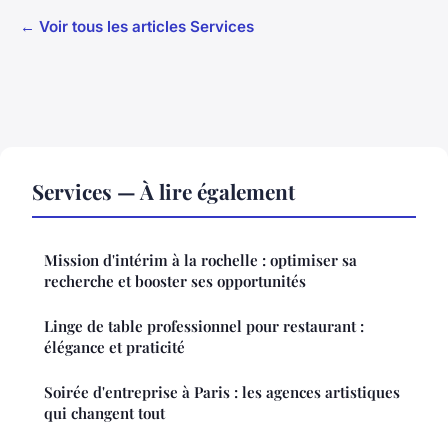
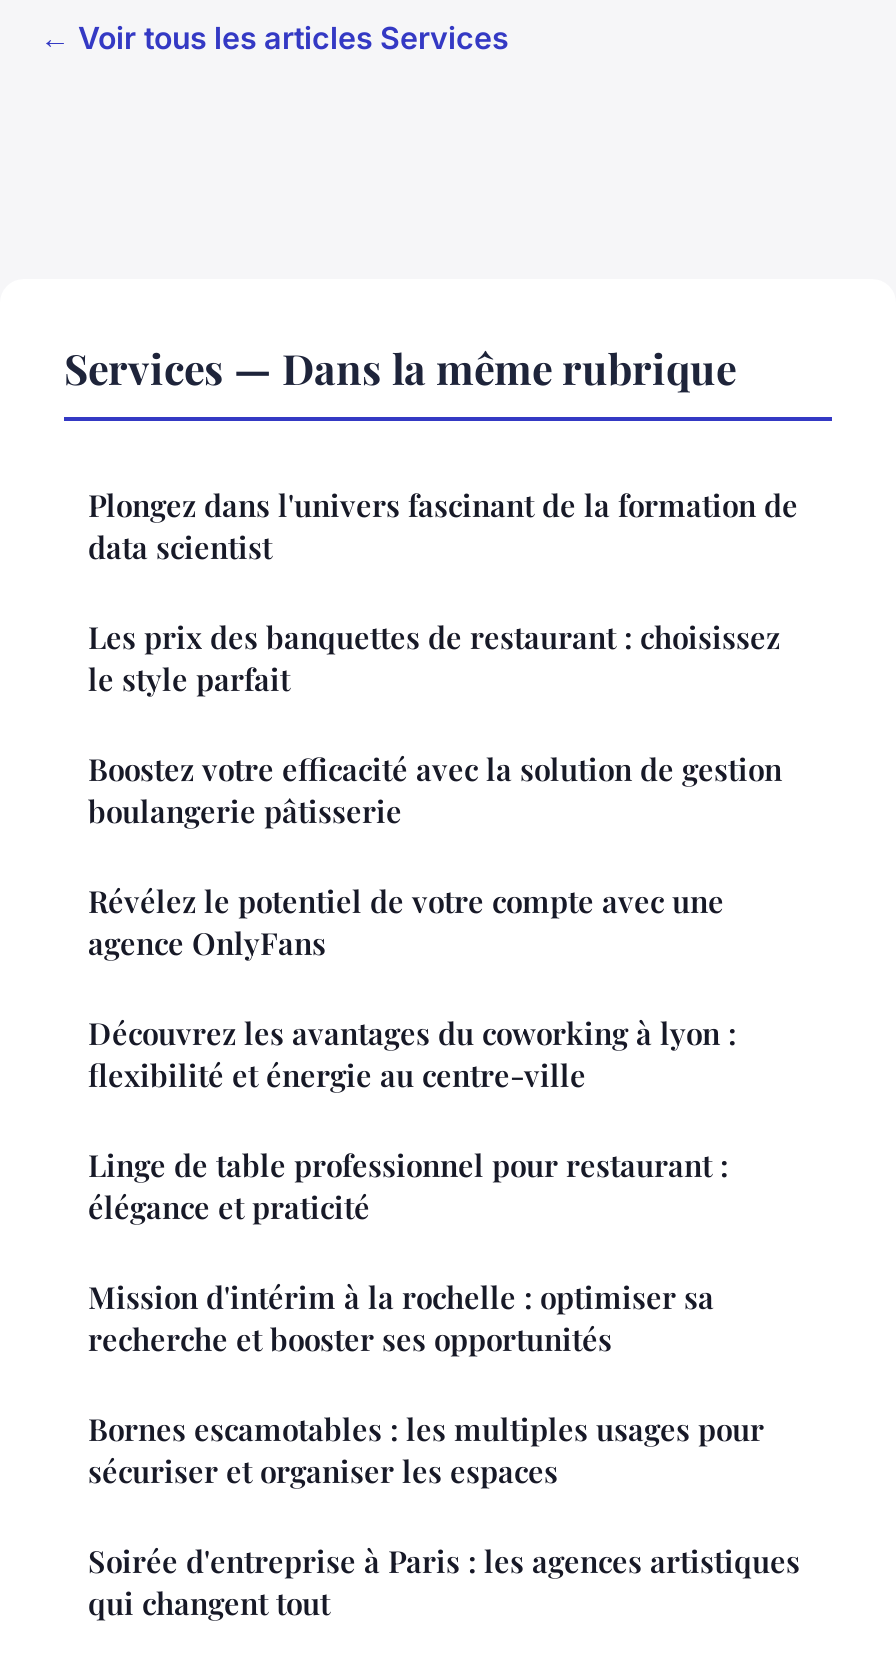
[32,176,295,204] Services — À lire également -> [64,338,798,1094] Services — Dans la même rubrique | Plongez dans l'univers fascinant de la formation de | data scientist | Les prix des banquettes de restaurant : choisissez | le style parfait | Boostez votre efficacité avec la solution de gestion | boulangerie pâtisserie | Révélez le potentiel de votre compte avec une | agence OnlyFans | Découvrez les avantages du coworking à lyon : | flexibilité et énergie au centre-ville
none -> [88,1408,764,1490] Bornes escamotables : les multiples usages pour | sécuriser et organiser les espaces
moved [44,315,364,356] -> [88,1144,728,1226]: Linge de table professionnel pour restaurant : | élégance et praticité

